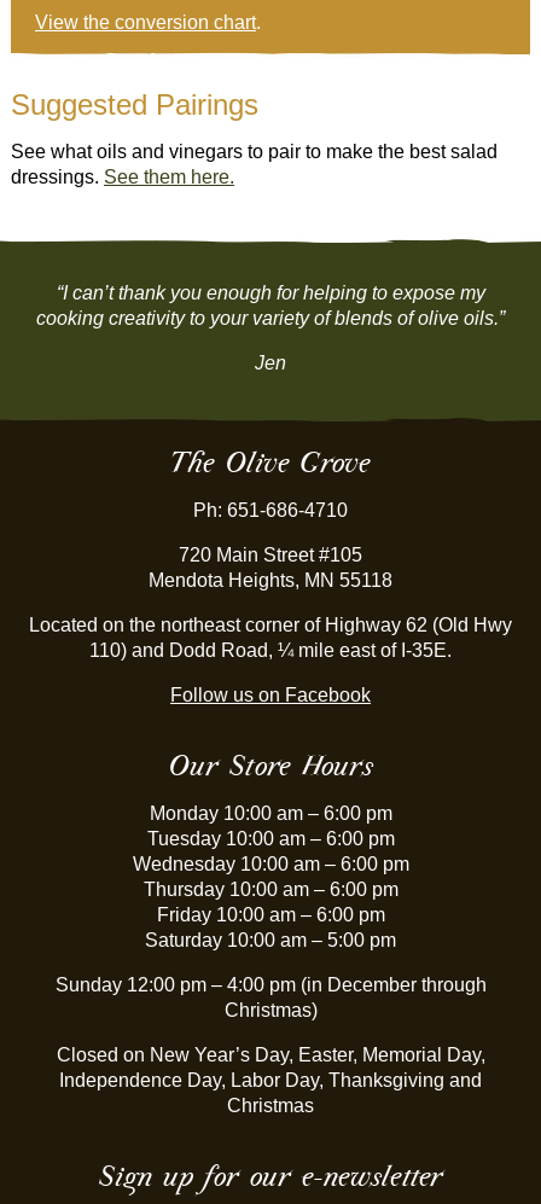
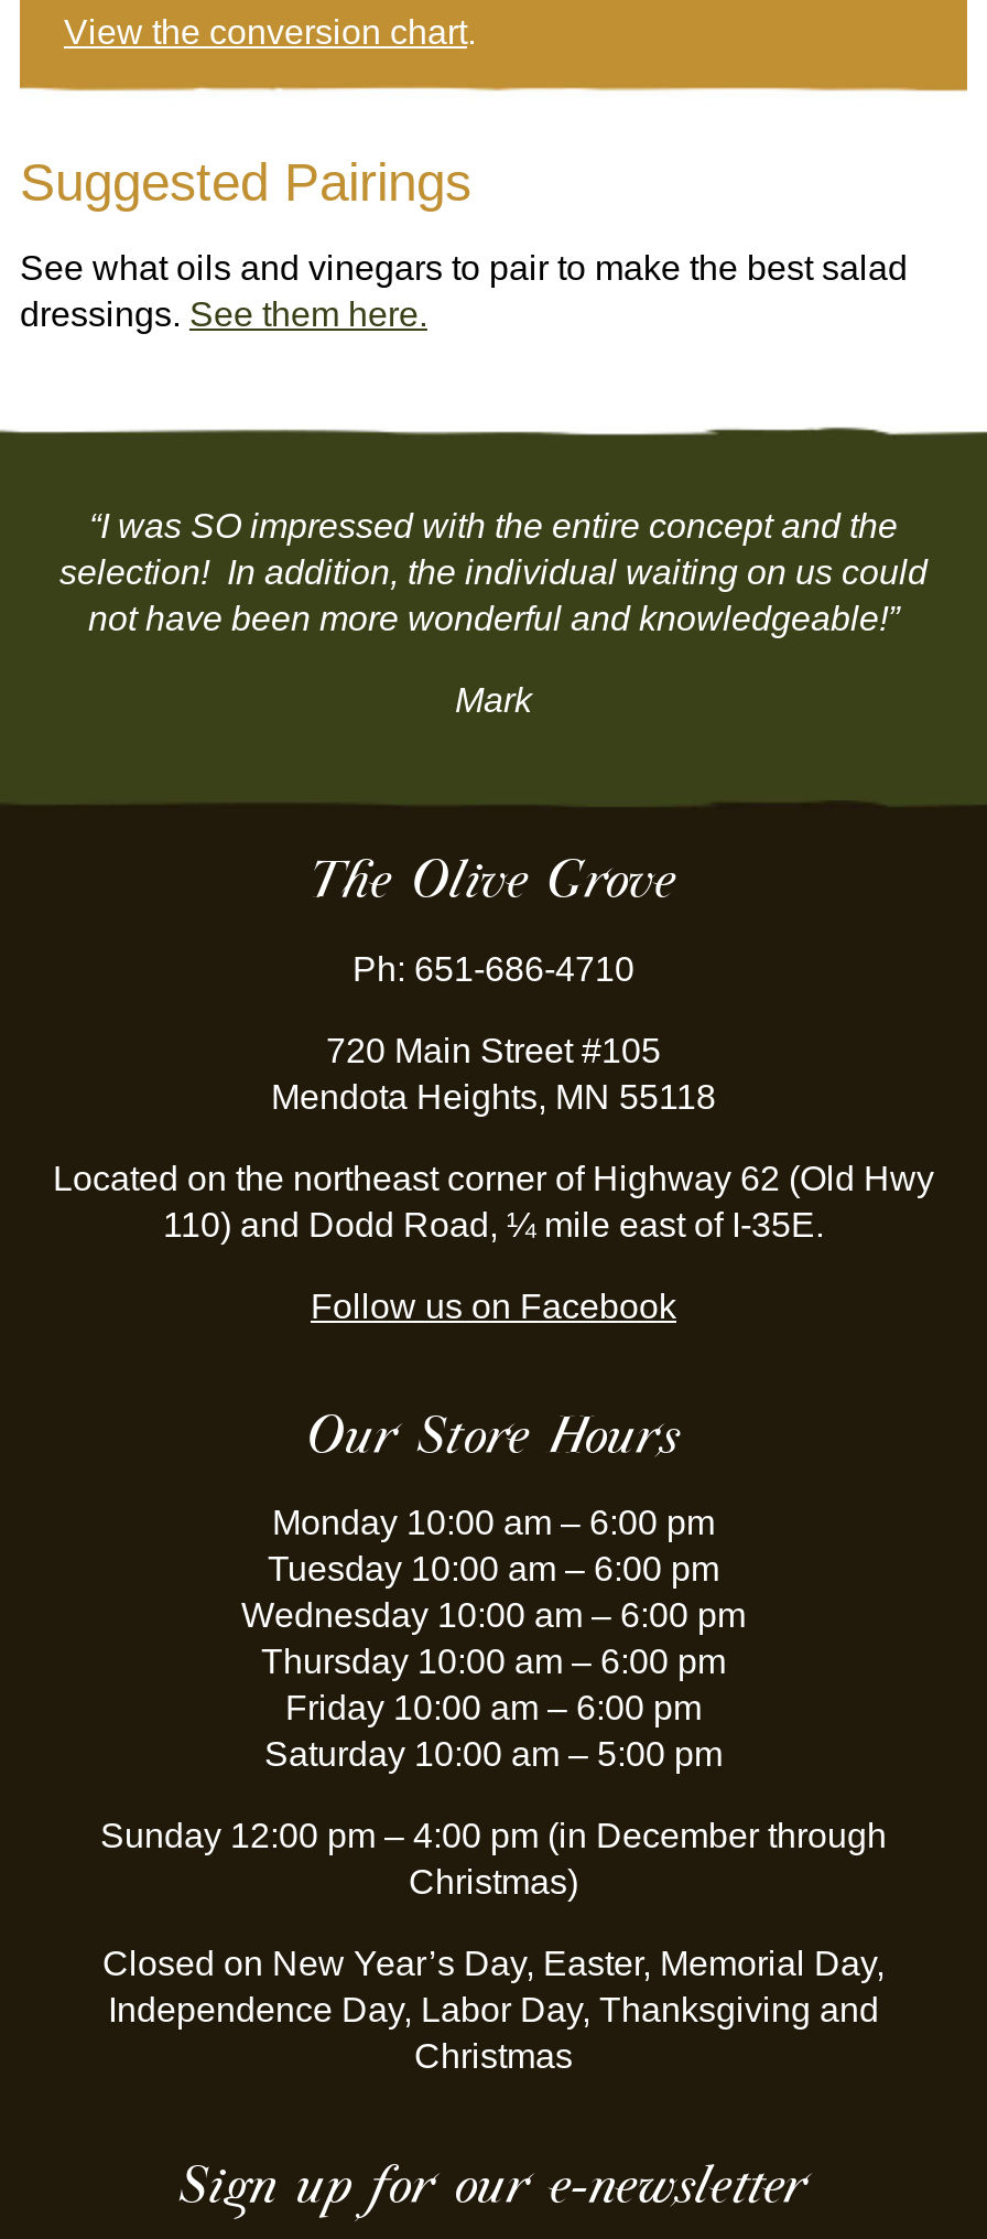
[36,282,505,328] “I can’t thank you enough for helping to expose my | cooking creativity to your variety of blends of olive oils.” -> [59,506,928,637] “I was SO impressed with the entire concept and the | selection! In addition, the individual waiting on us could | not have been more wonderful and knowledgeable!”
[255,352,286,373] Jen -> [455,681,532,718] Mark

